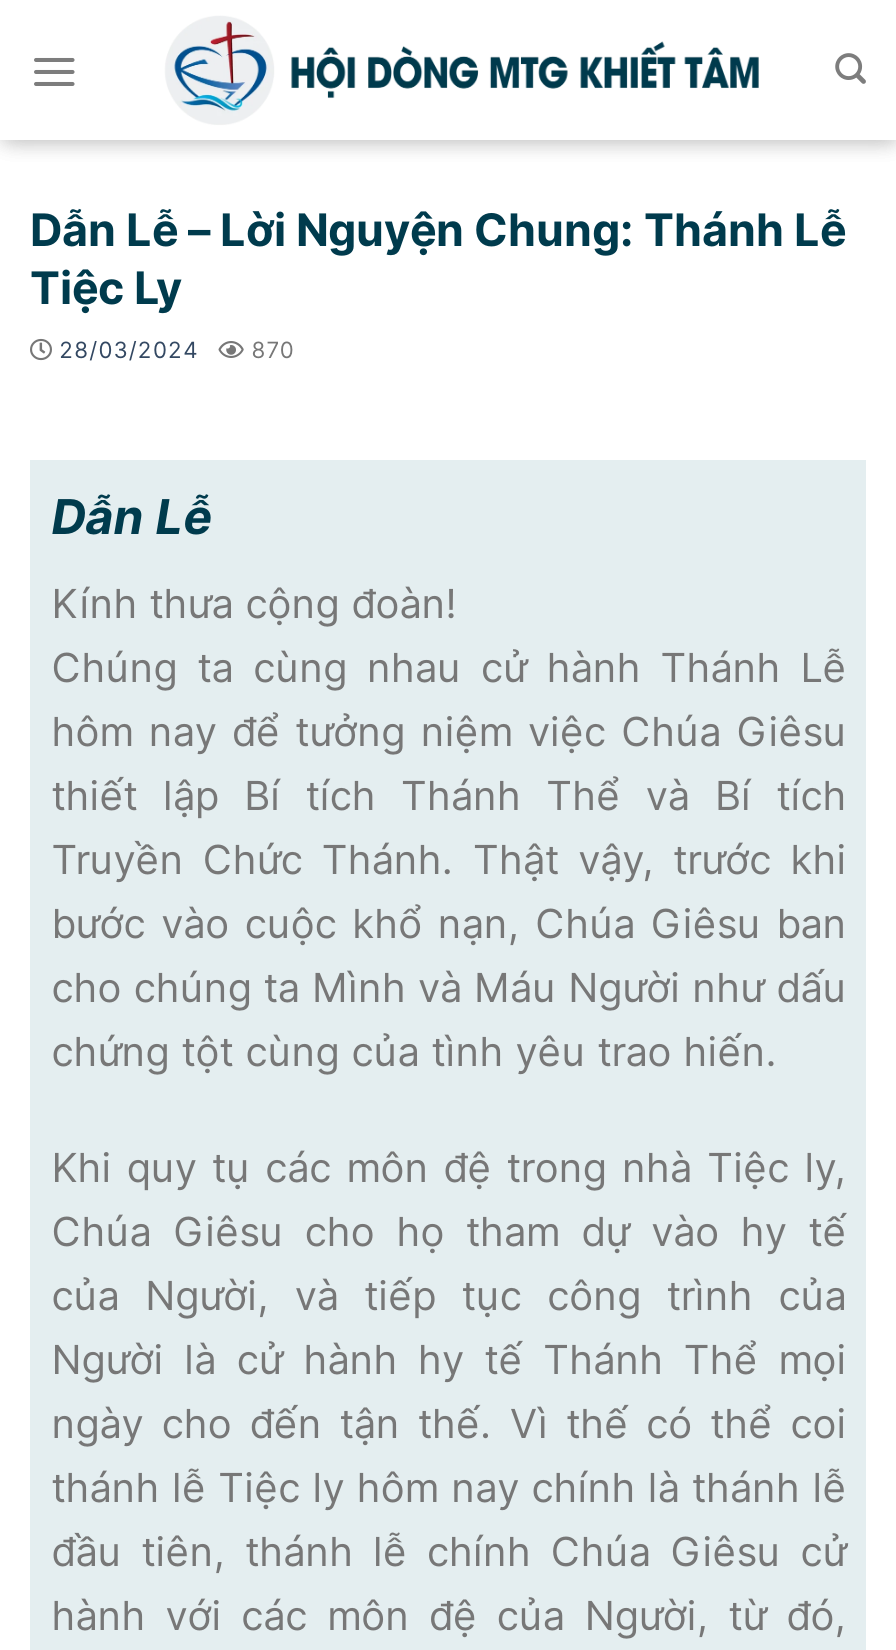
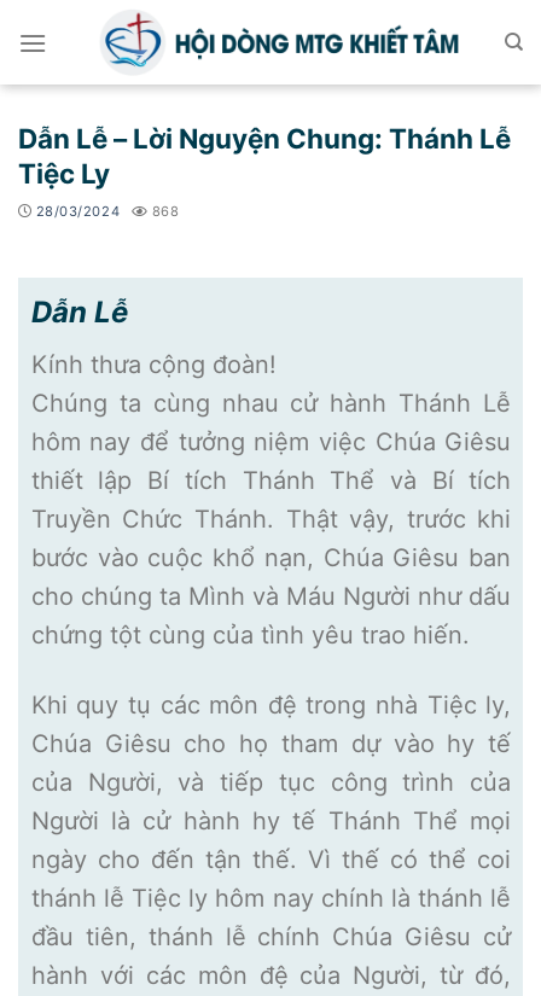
[59,336,295,364] 28/03/2024 870 -> [36,203,179,220] 28/03/2024 868

